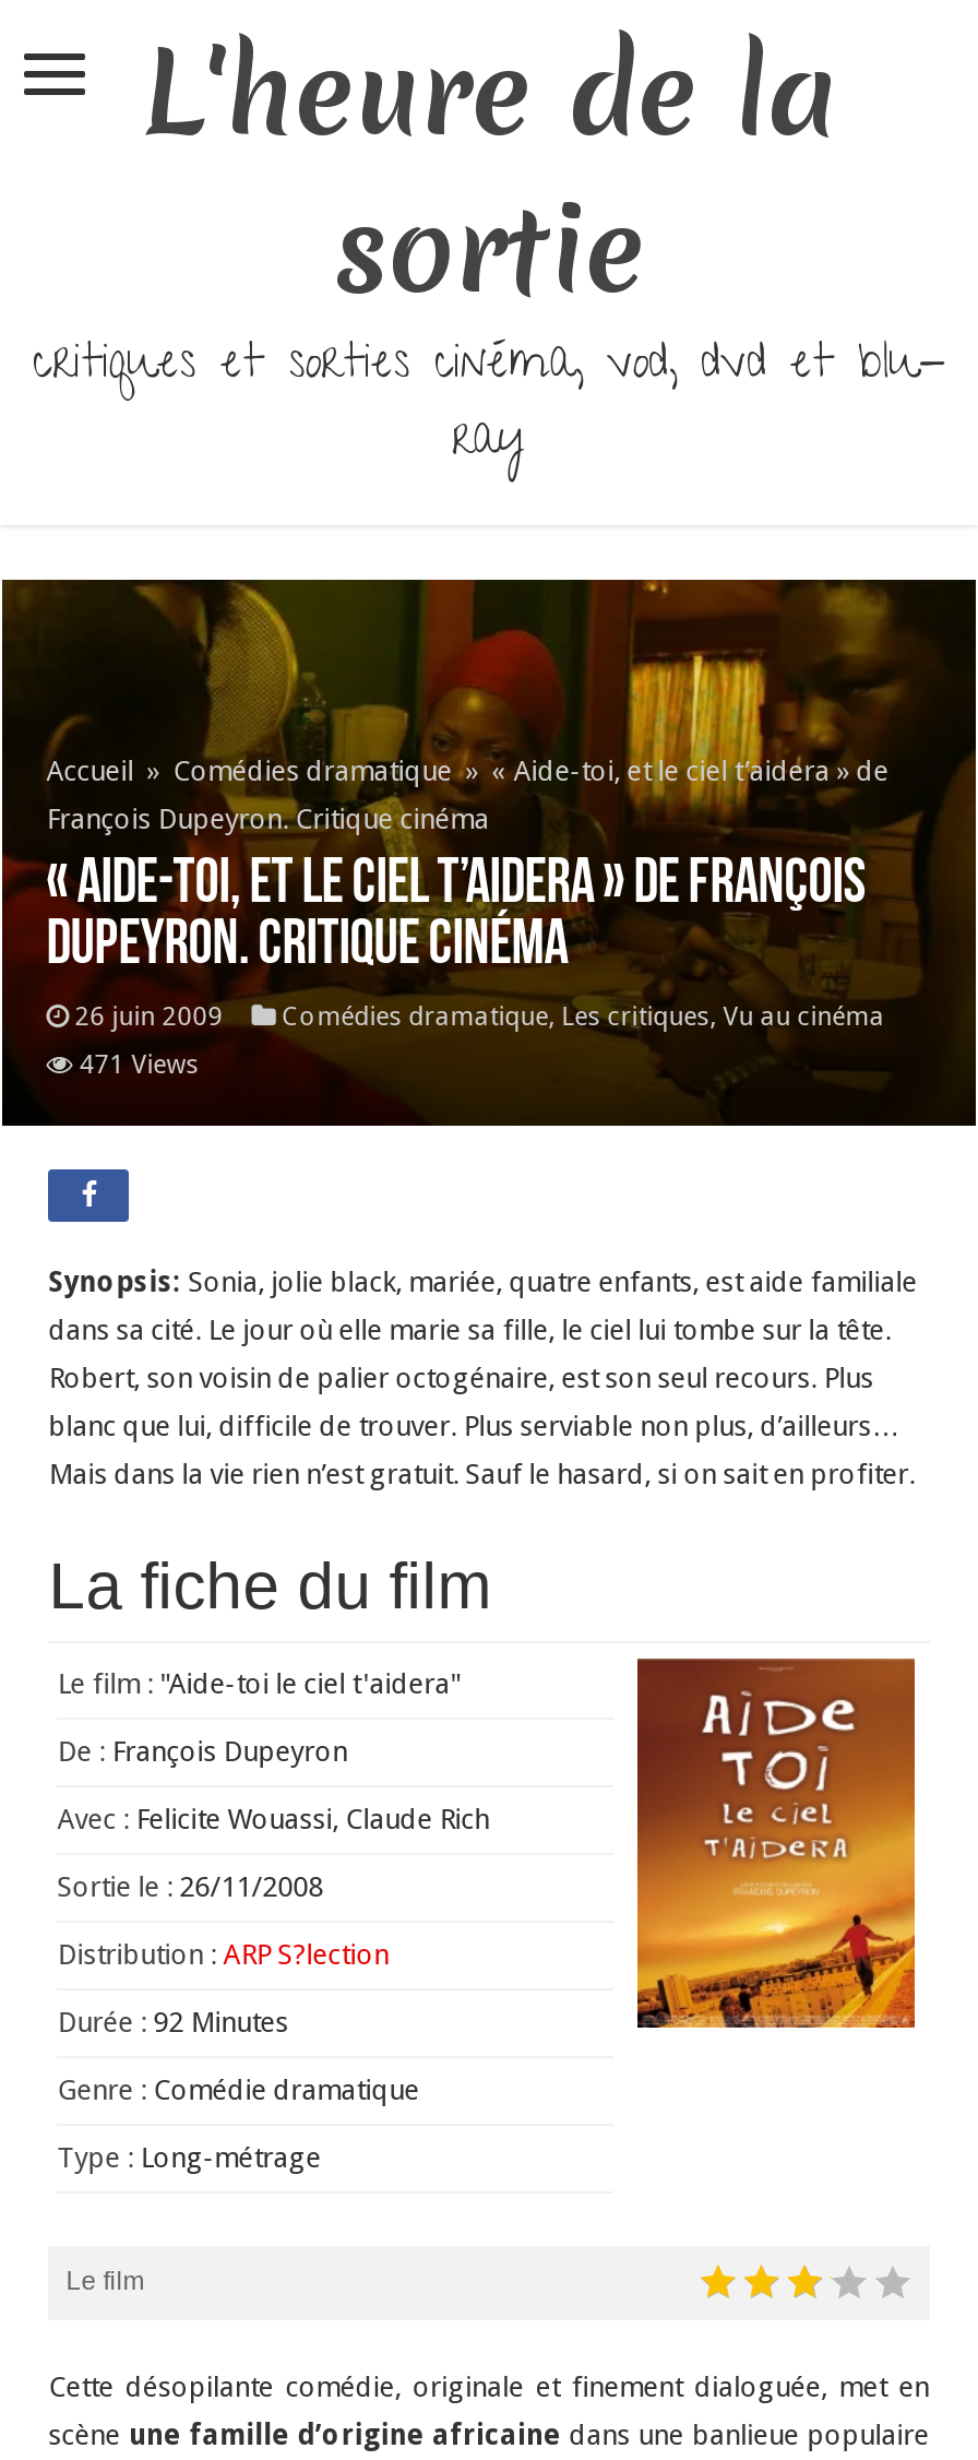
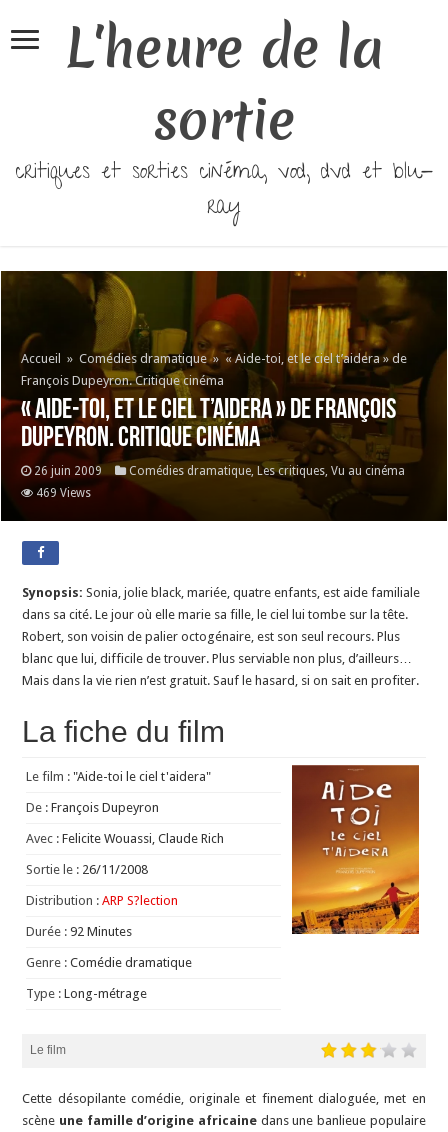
[79,1049,199,1080] 471 Views -> [36,486,91,500] 469 Views

